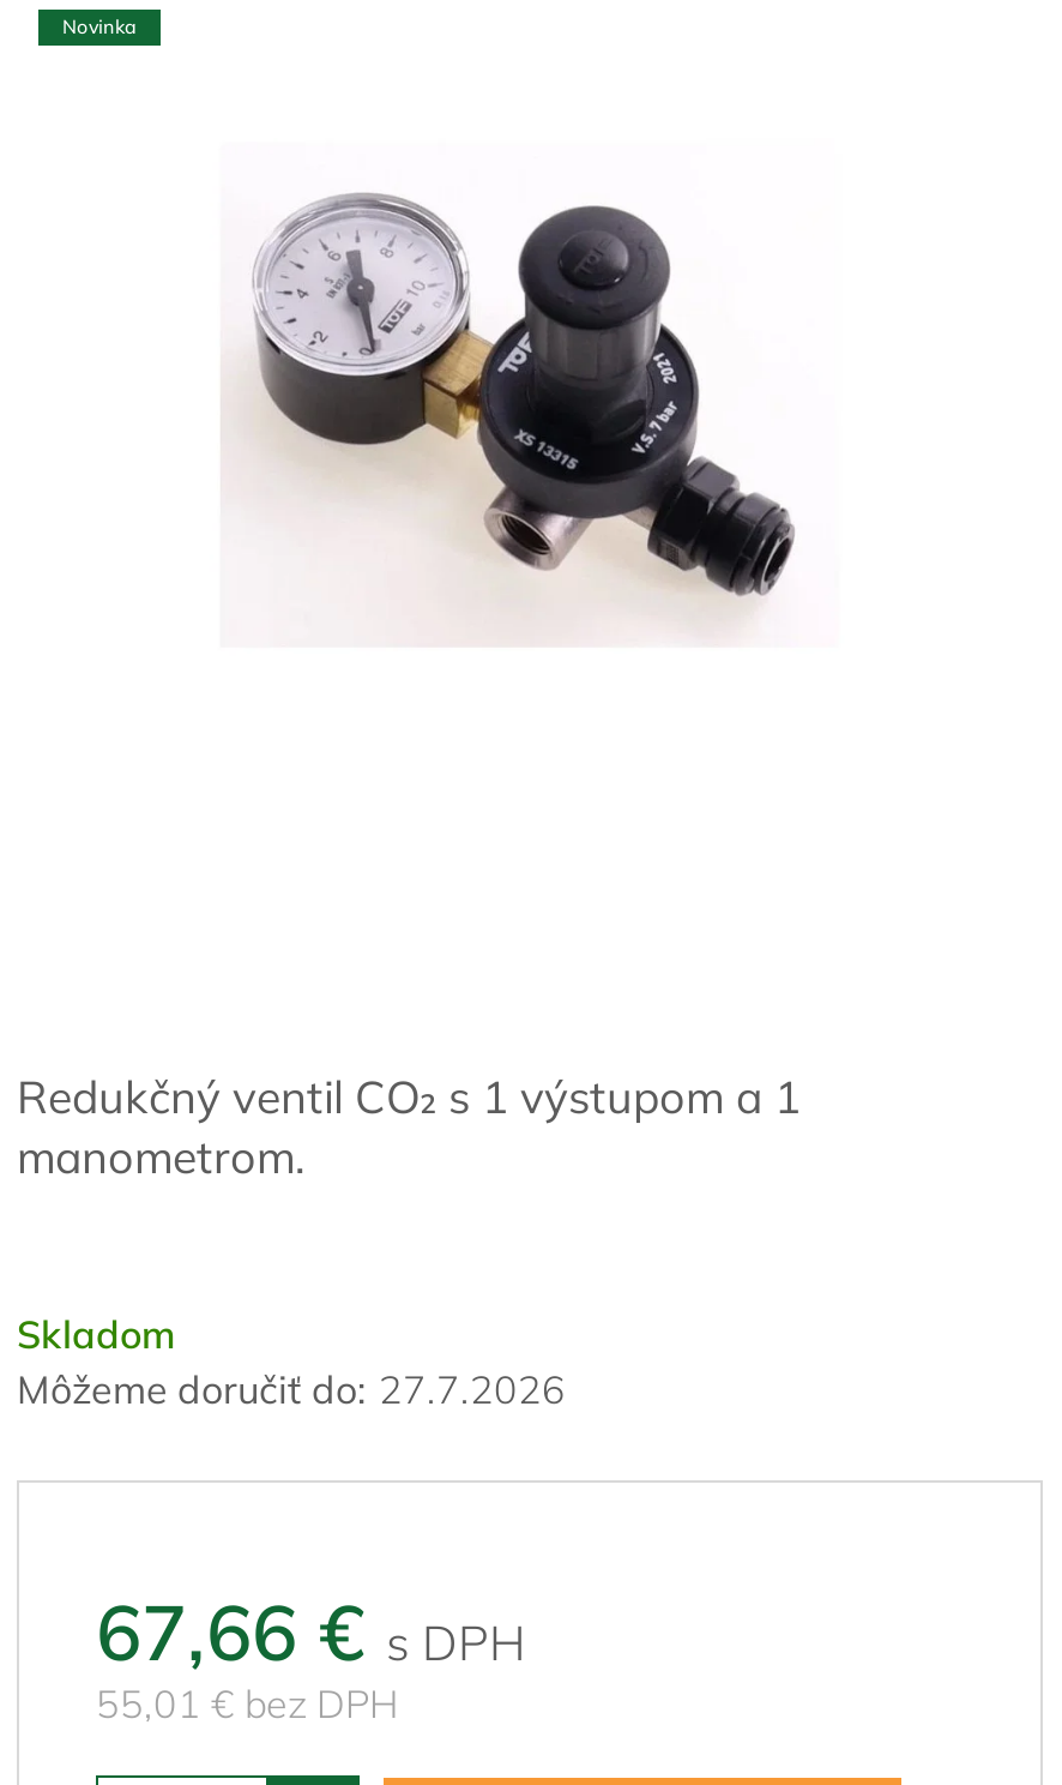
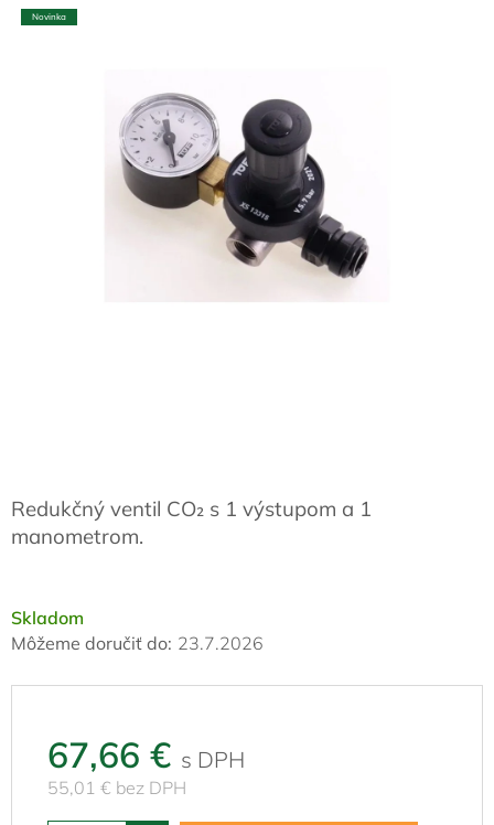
[17,1365,566,1413] Môžeme doručiť do: 27.7.2026 -> [11,632,264,654] Môžeme doručiť do: 23.7.2026

